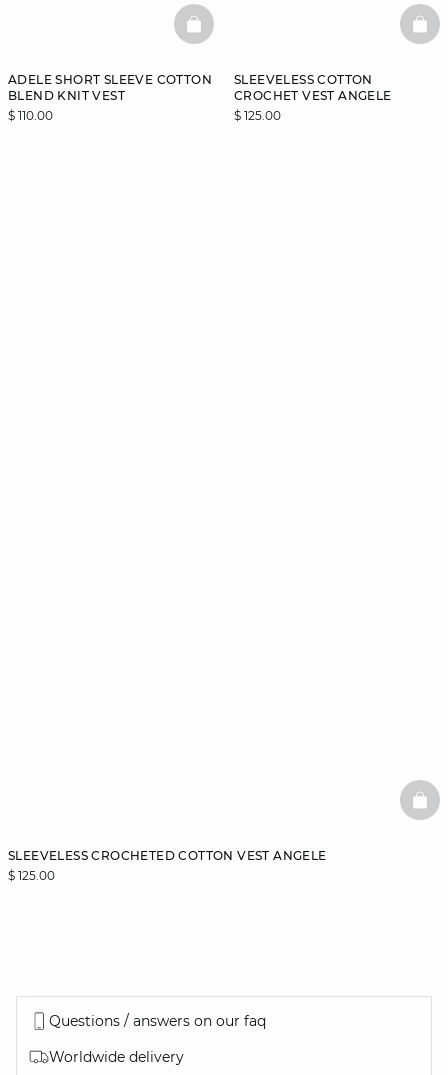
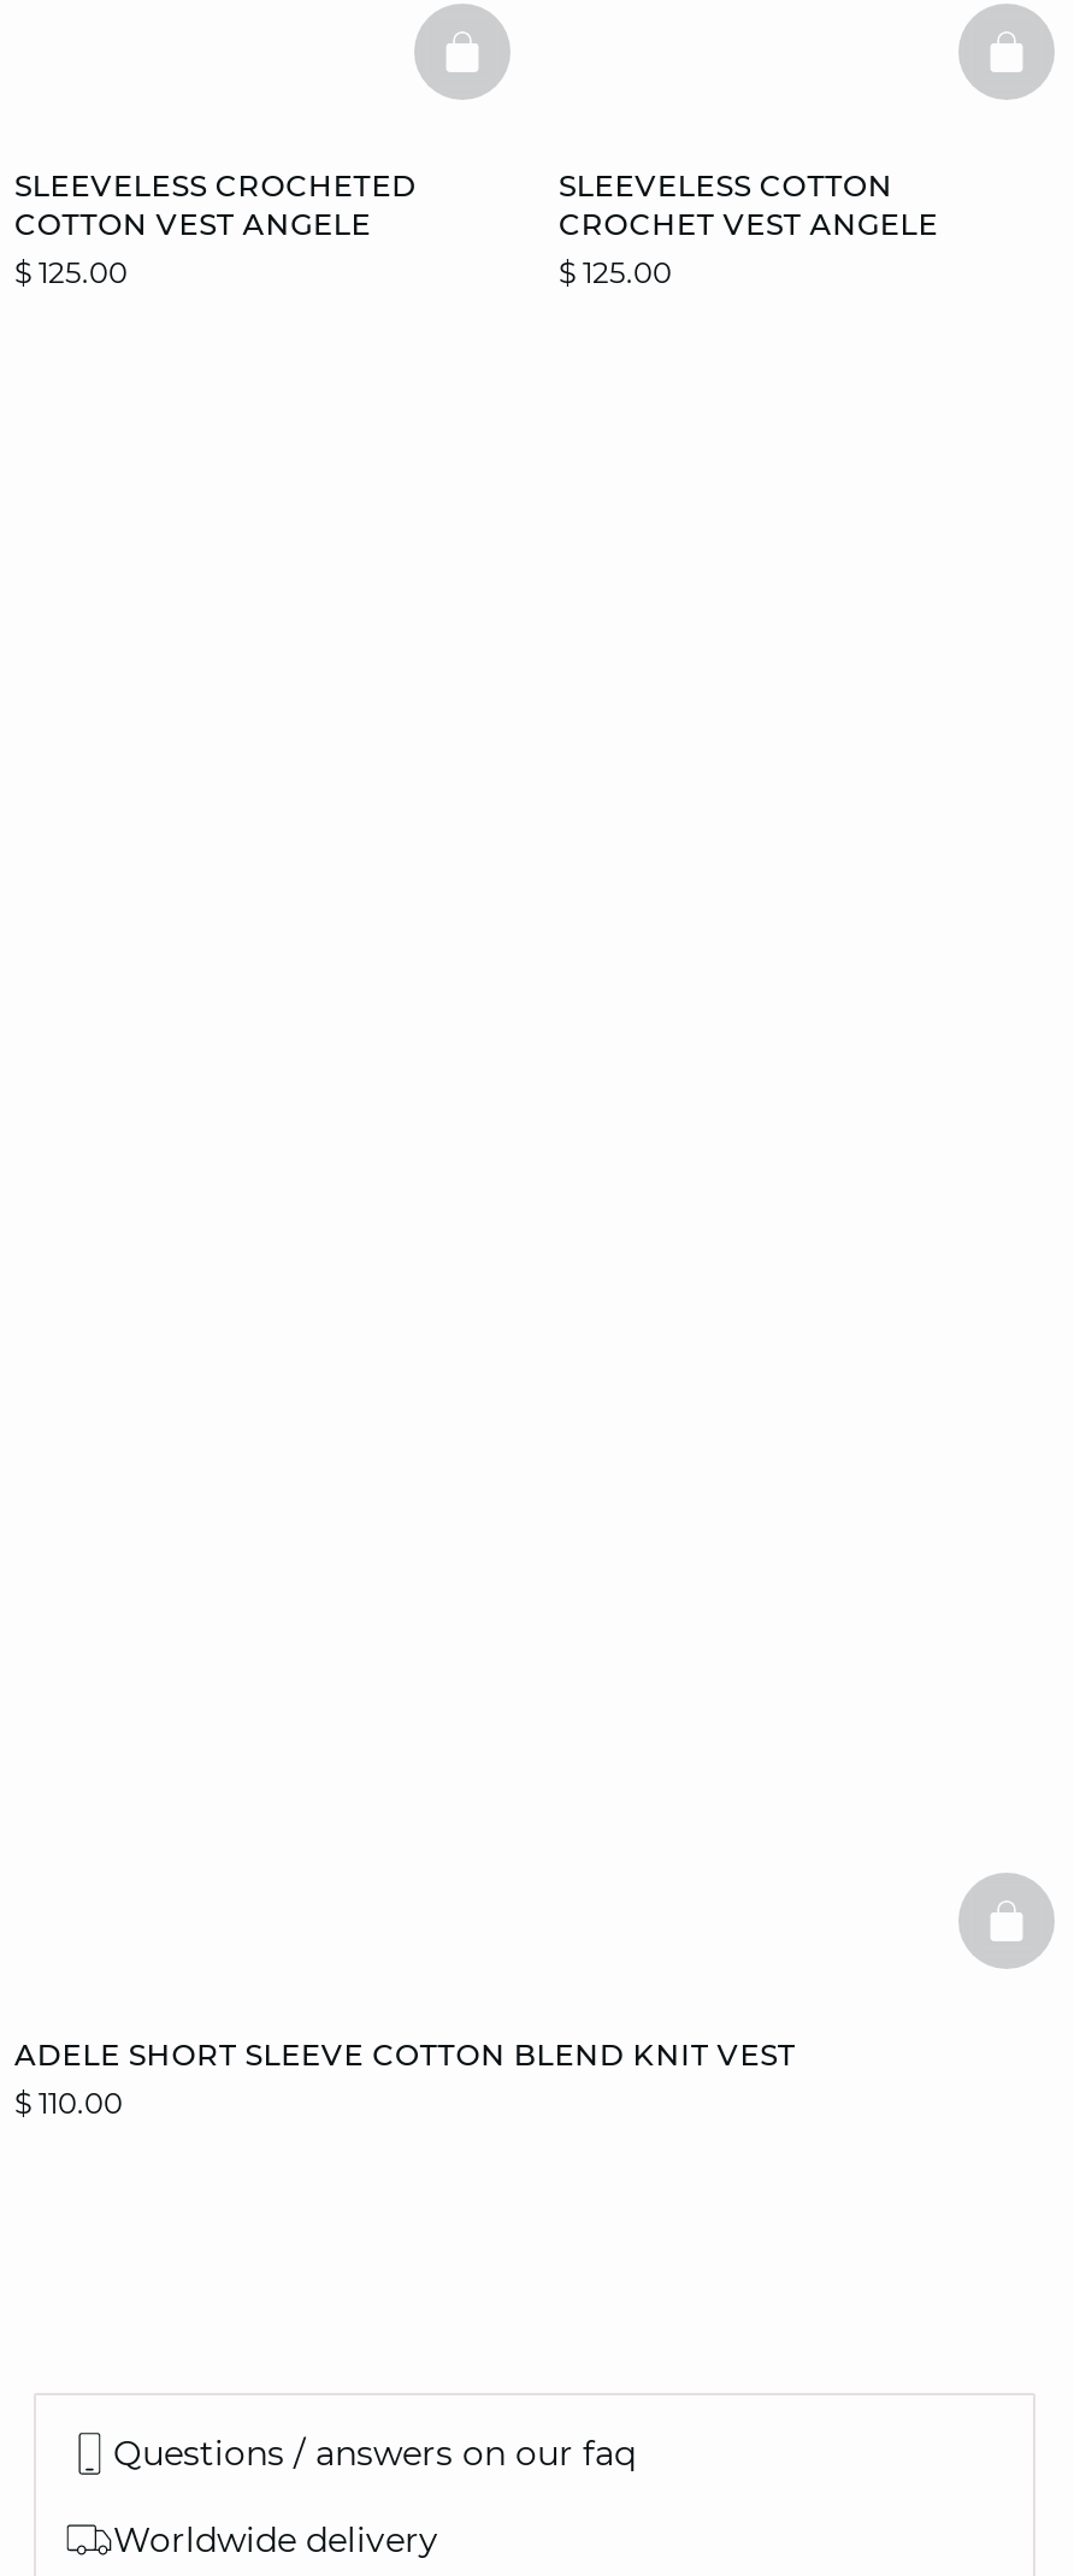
[8,72,212,123] ADELE SHORT SLEEVE COTTON | BLEND KNIT VEST | $ 110.00 -> [14,167,417,290] SLEEVELESS CROCHETED | COTTON VEST ANGELE | $ 125.00
[8,848,327,883] SLEEVELESS CROCHETED COTTON VEST ANGELE | $ 125.00 -> [14,2036,796,2121] ADELE SHORT SLEEVE COTTON BLEND KNIT VEST | $ 110.00

